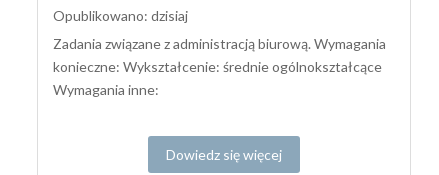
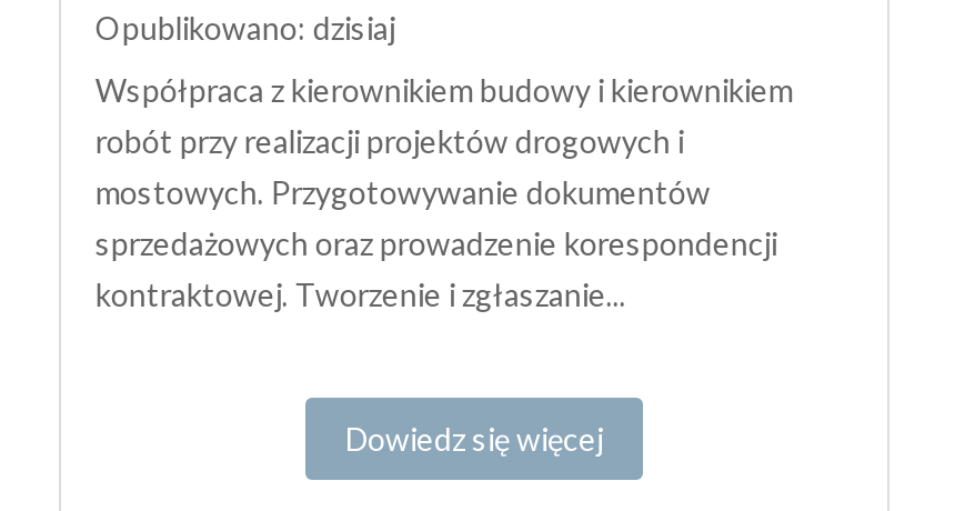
[53,35,386,98] Zadania związane z administracją biurową. Wymagania | konieczne: Wykształcenie: średnie ogólnokształcące | Wymagania inne: -> [95,72,793,314] Współpraca z kierownikiem budowy i kierownikiem | robót przy realizacji projektów drogowych i | mostowych. Przygotowywanie dokumentów | sprzedażowych oraz prowadzenie korespondencji | kontraktowej. Tworzenie i zgłaszanie...

